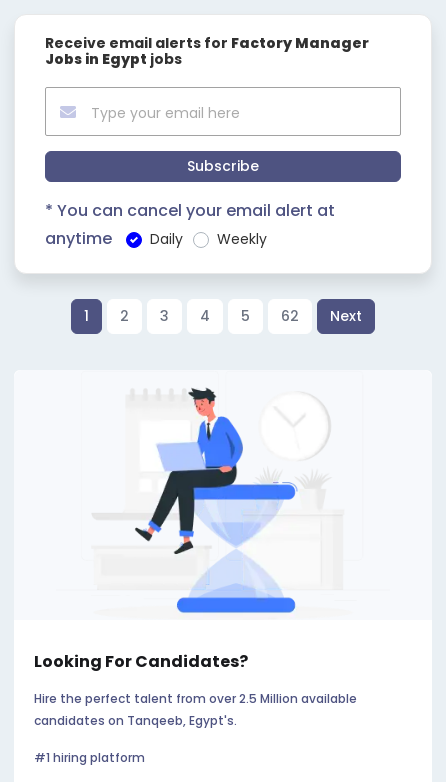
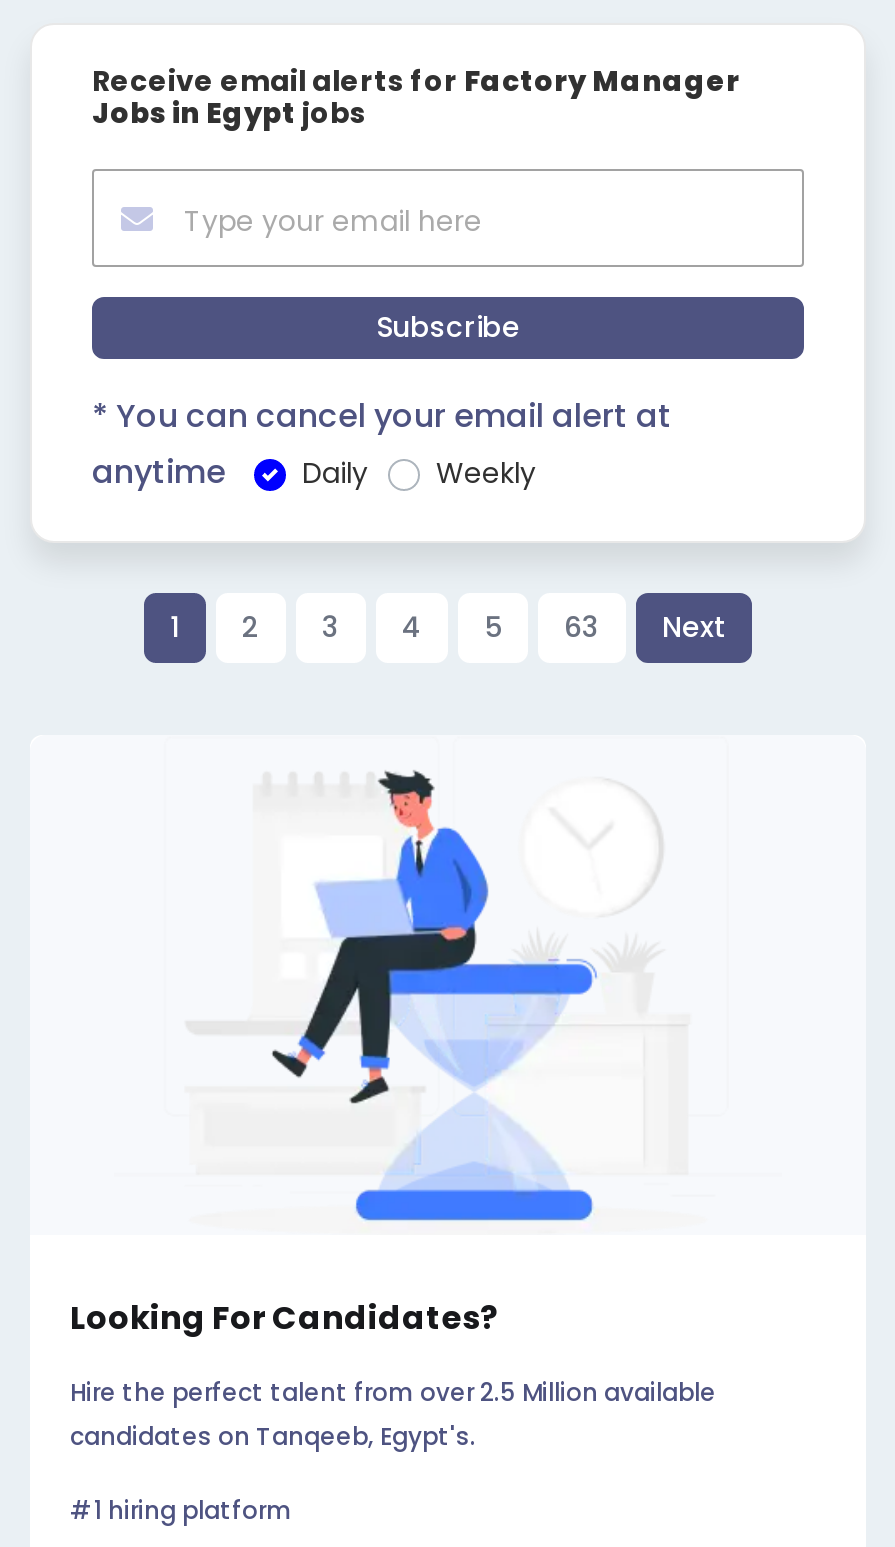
[84,306,362,326] 1 2 3 4 5 62 Next -> [170,607,726,647] 1 2 3 4 5 63 Next

